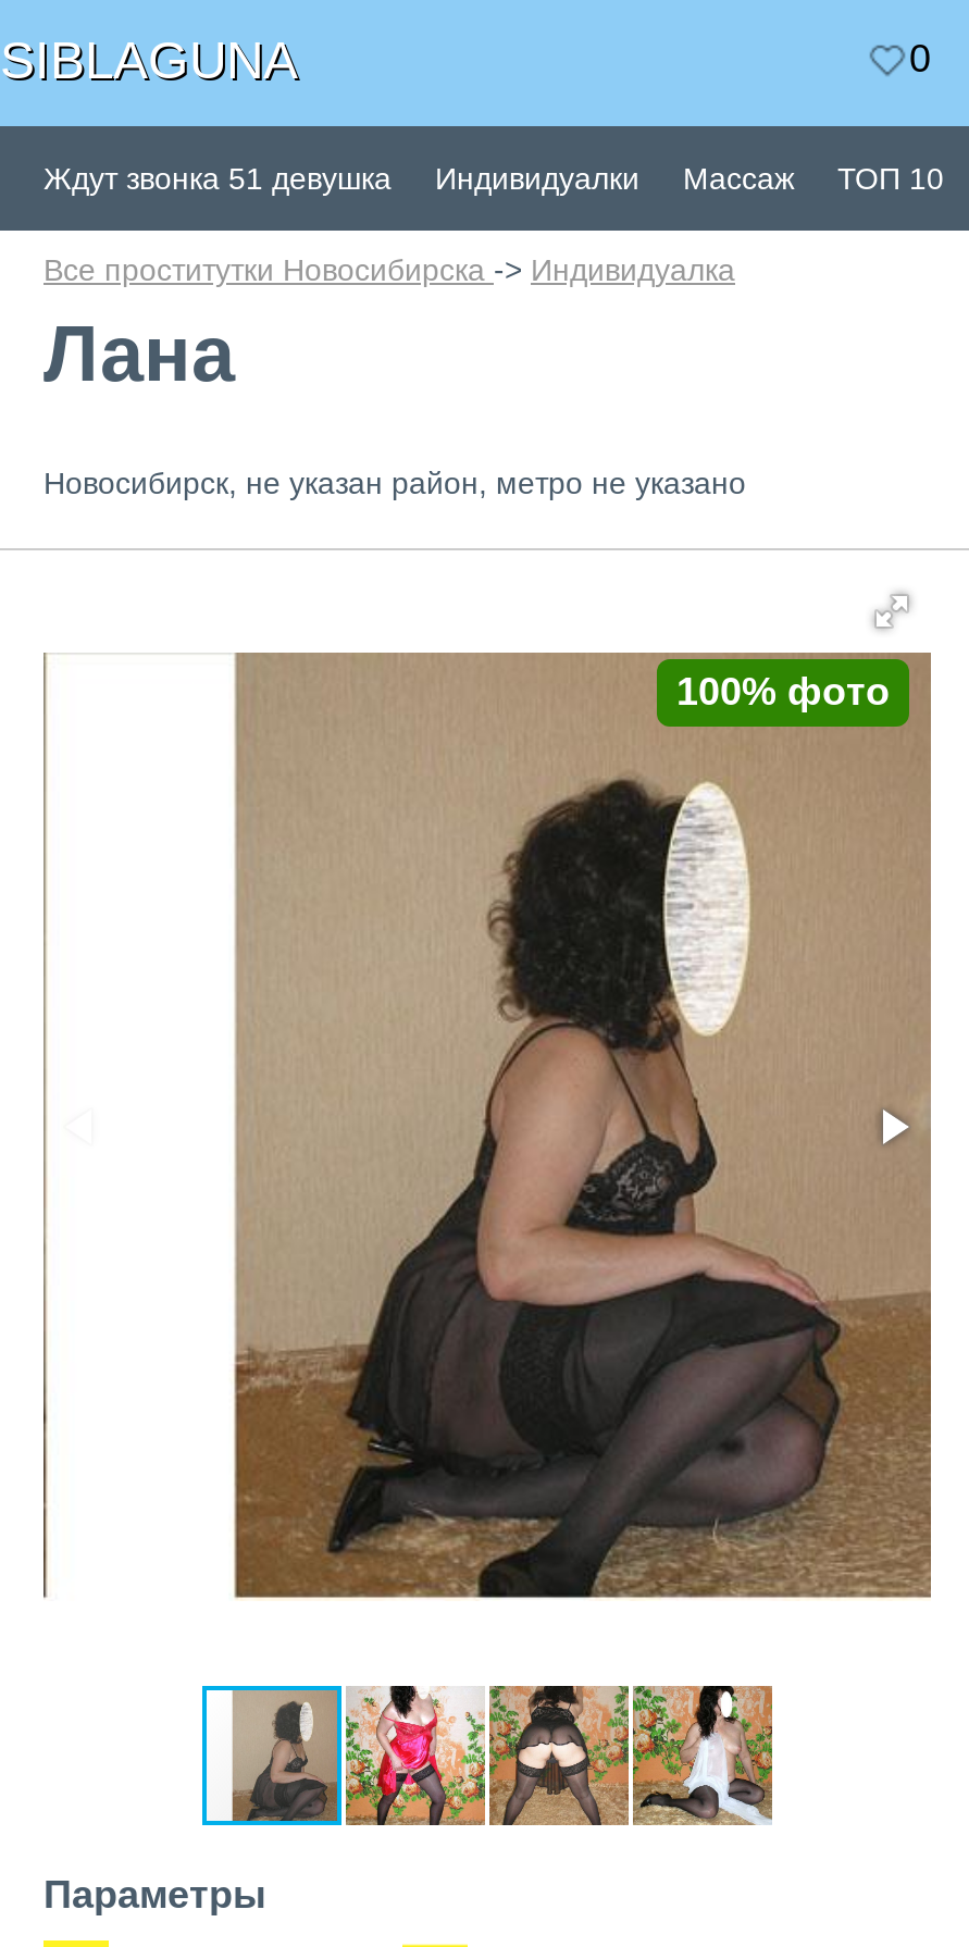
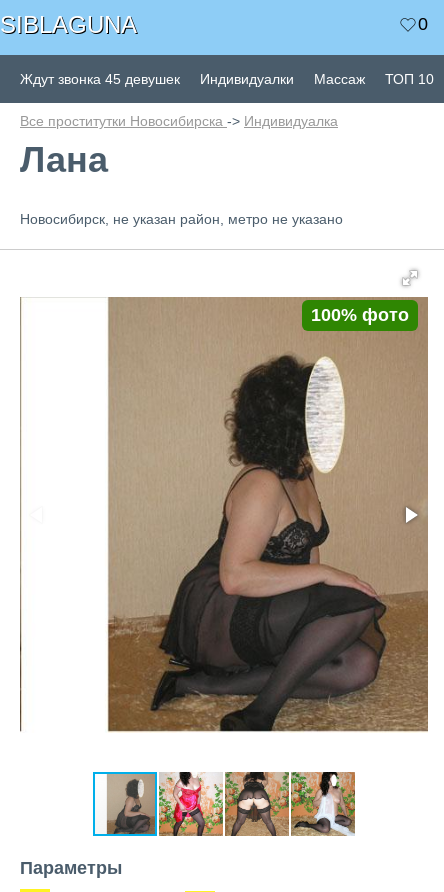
[44,161,392,196] Ждут звонка 51 девушка -> [20,71,180,87] Ждут звонка 45 девушек

